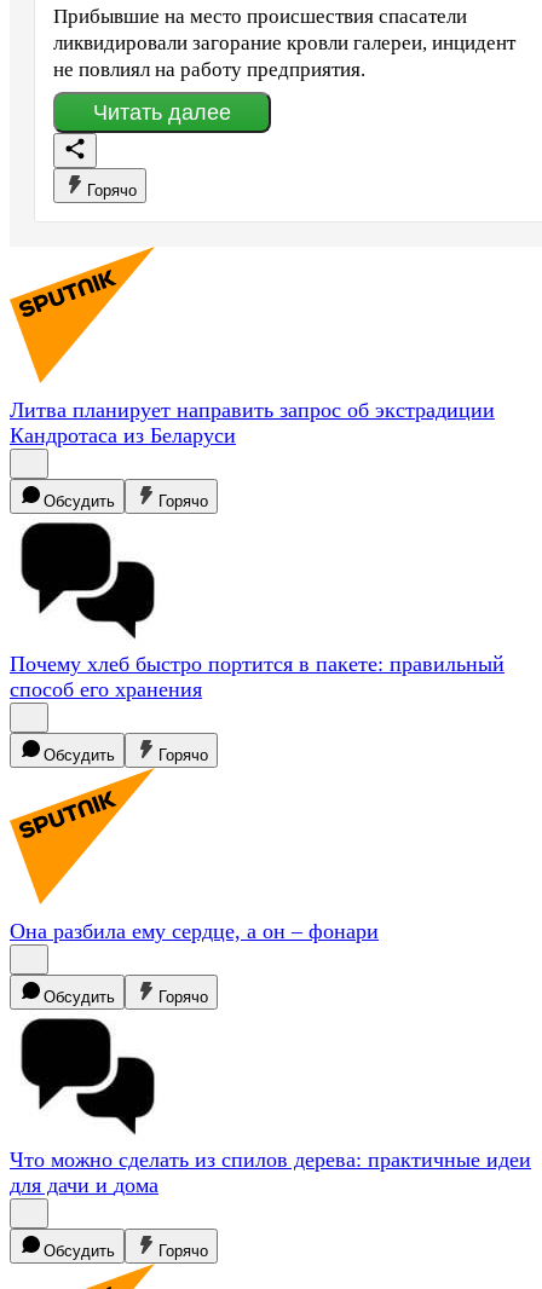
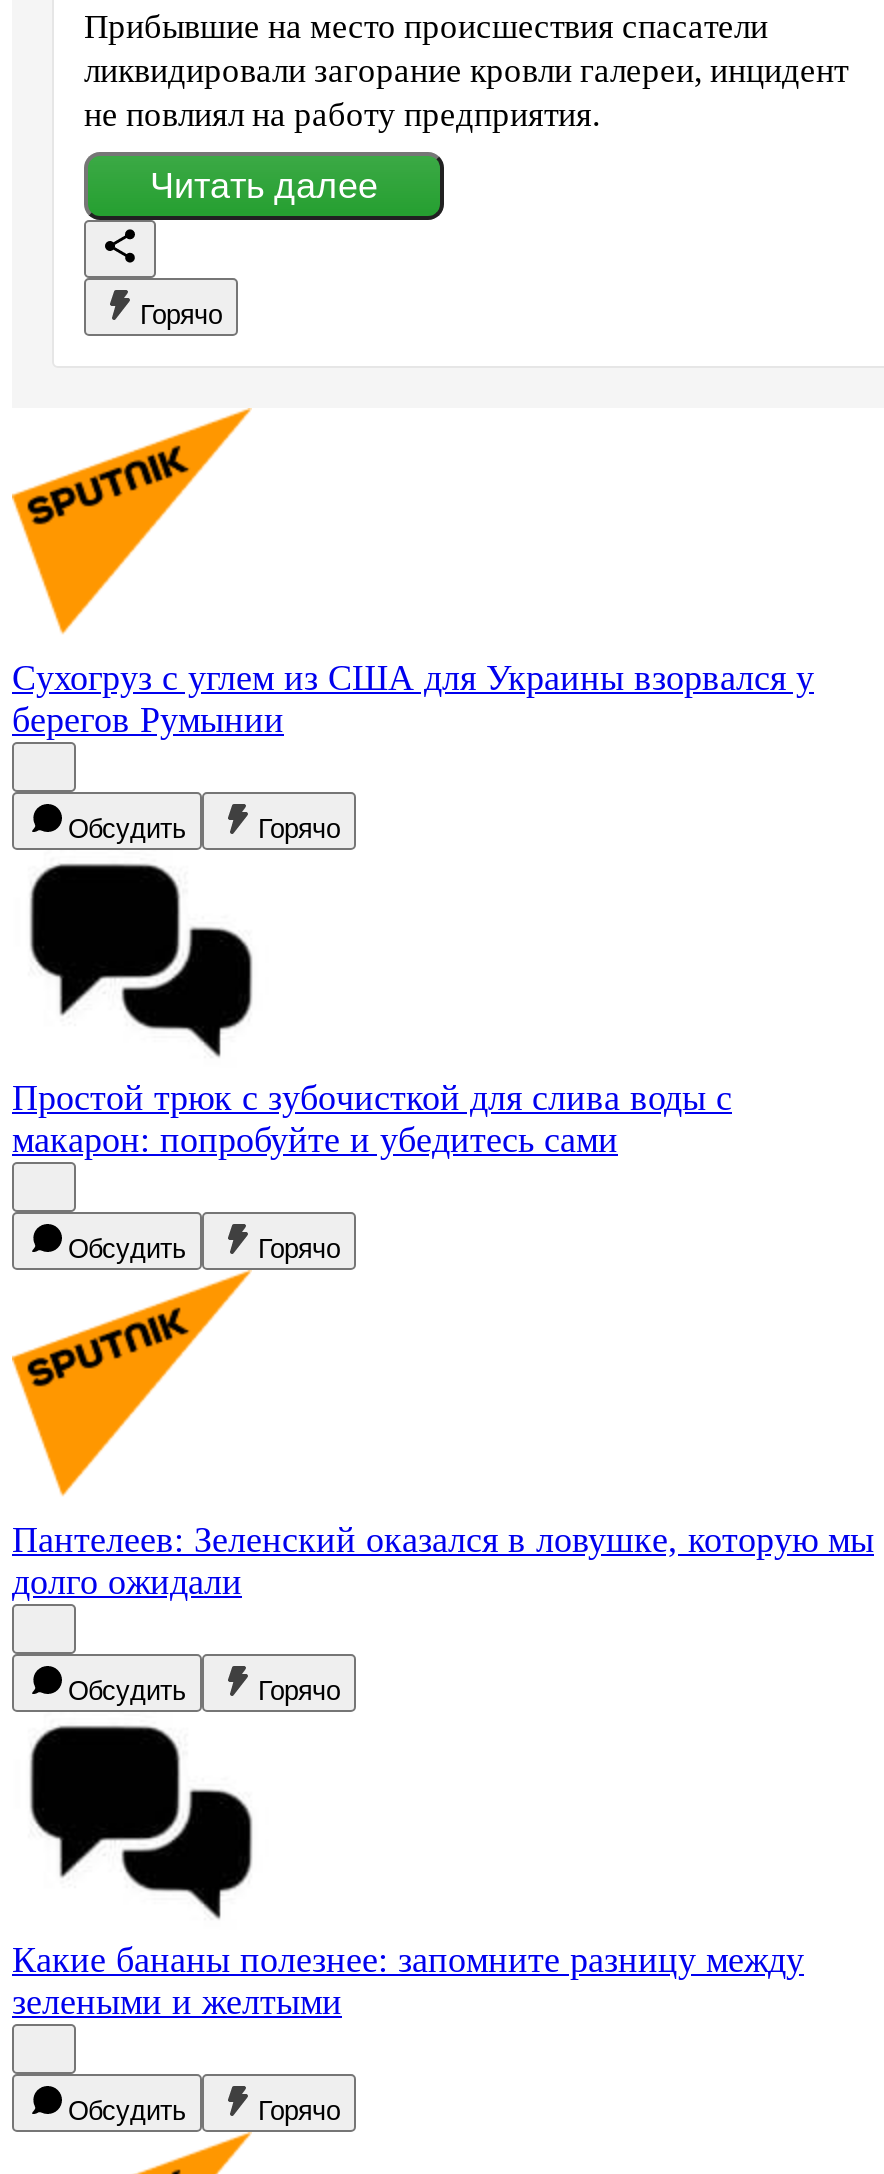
[10,398,495,447] Литва планирует направить запрос об экстрадиции | Кандротаса из Беларуси -> [12,658,814,740] Сухогруз с углем из США для Украины взорвался у | берегов Румынии
[10,652,504,701] Почему хлеб быстро портится в пакете: правильный | способ его хранения -> [12,1078,732,1160] Простой трюк с зубочисткой для слива воды с | макарон: попробуйте и убедитесь сами
[10,919,379,943] Она разбила ему сердце, а он – фонари -> [12,1520,874,1602] Пантелеев: Зеленский оказался в ловушке, которую мы | долго ожидали
[10,1148,531,1197] Что можно сделать из спилов дерева: практичные идеи | для дачи и дома -> [12,1940,804,2022] Какие бананы полезнее: запомните разницу между | зелеными и желтыми

